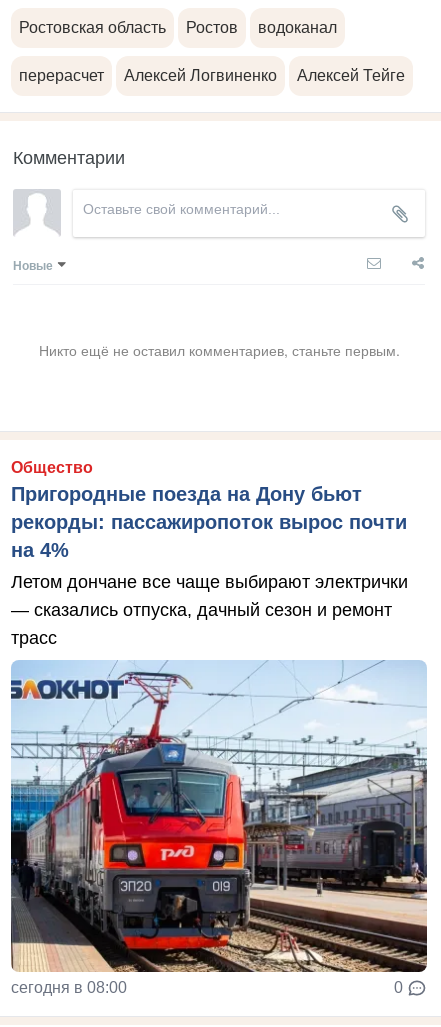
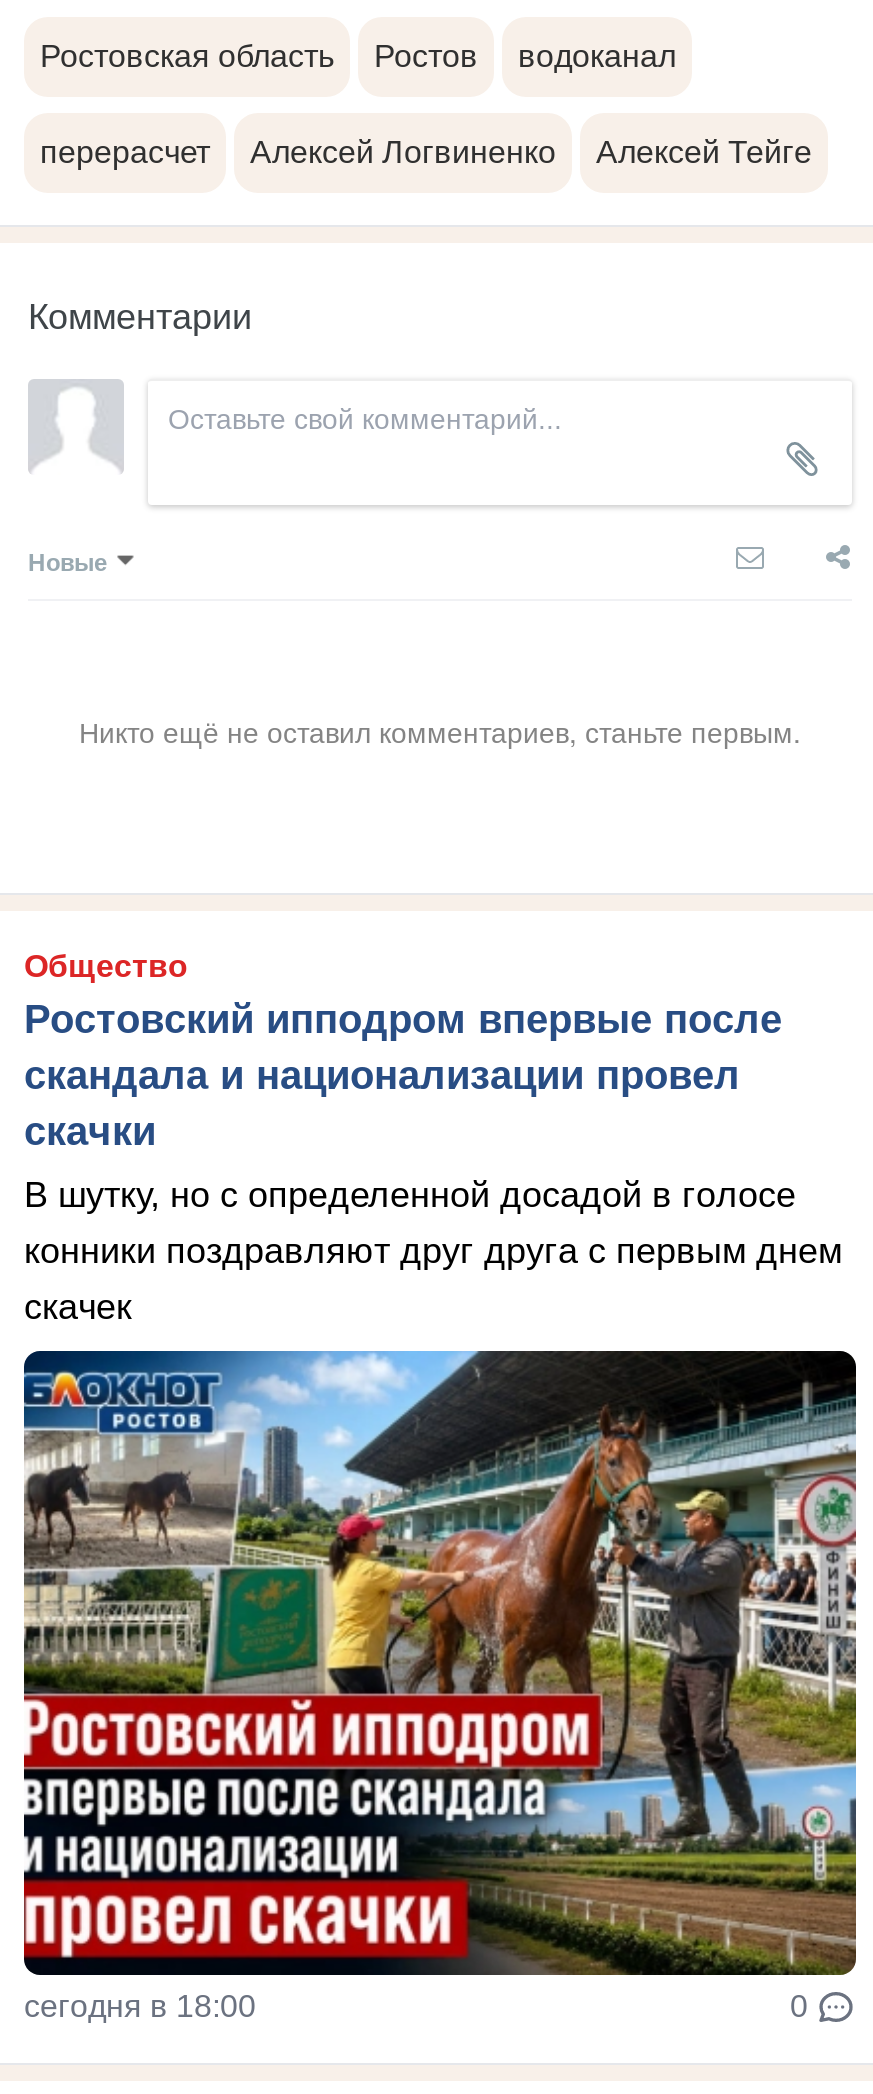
[11,483,407,561] Пригородные поезда на Дону бьют | рекорды: пассажиропоток вырос почти | на 4% -> [24,997,782,1153] Ростовский ипподром впервые после | скандала и национализации провел | скачки
[11,572,408,648] Летом дончане все чаще выбирают электрички | — сказались отпуска, дачный сезон и ремонт | трасс -> [24,1175,842,1327] В шутку, но с определенной досадой в голосе | конники поздравляют друг друга с первым днем | скачек
[10,660,428,996] [image] | сегодня в 08:00 -> [22,1349,858,2023] [image] | сегодня в 18:00

